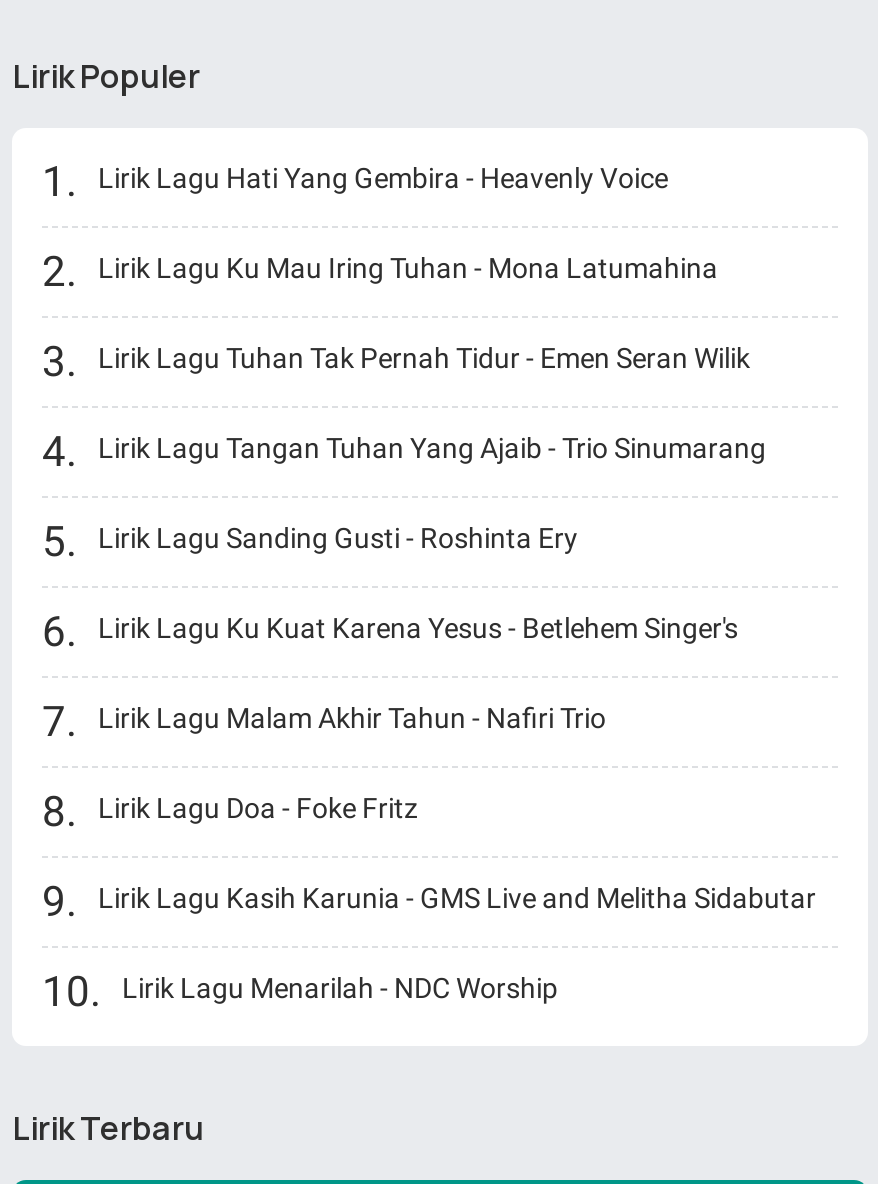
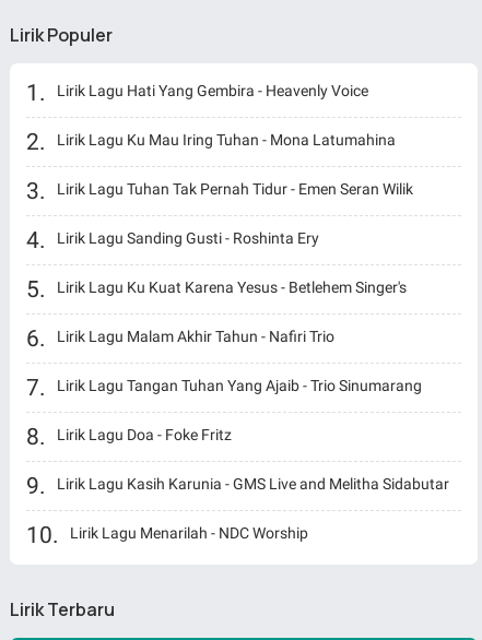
moved [98,432,766,464] -> [57,377,422,394]: Lirik Lagu Tangan Tuhan Yang Ajaib - Trio Sinumarang
moved [98,522,738,734] -> [57,230,407,345]: Lirik Lagu Sanding Gusti - Roshinta Ery | Lirik Lagu Ku Kuat Karena Yesus - Betlehem Singer's | Lirik Lagu Malam Akhir Tahun - Nafiri Trio

